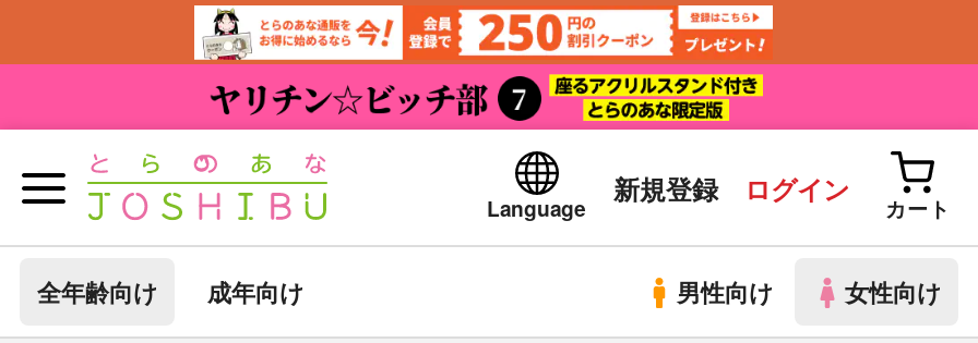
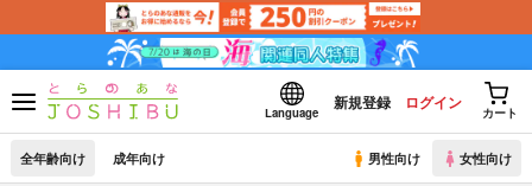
[7,62,971,132] [image] -> [4,33,528,71] [image]

